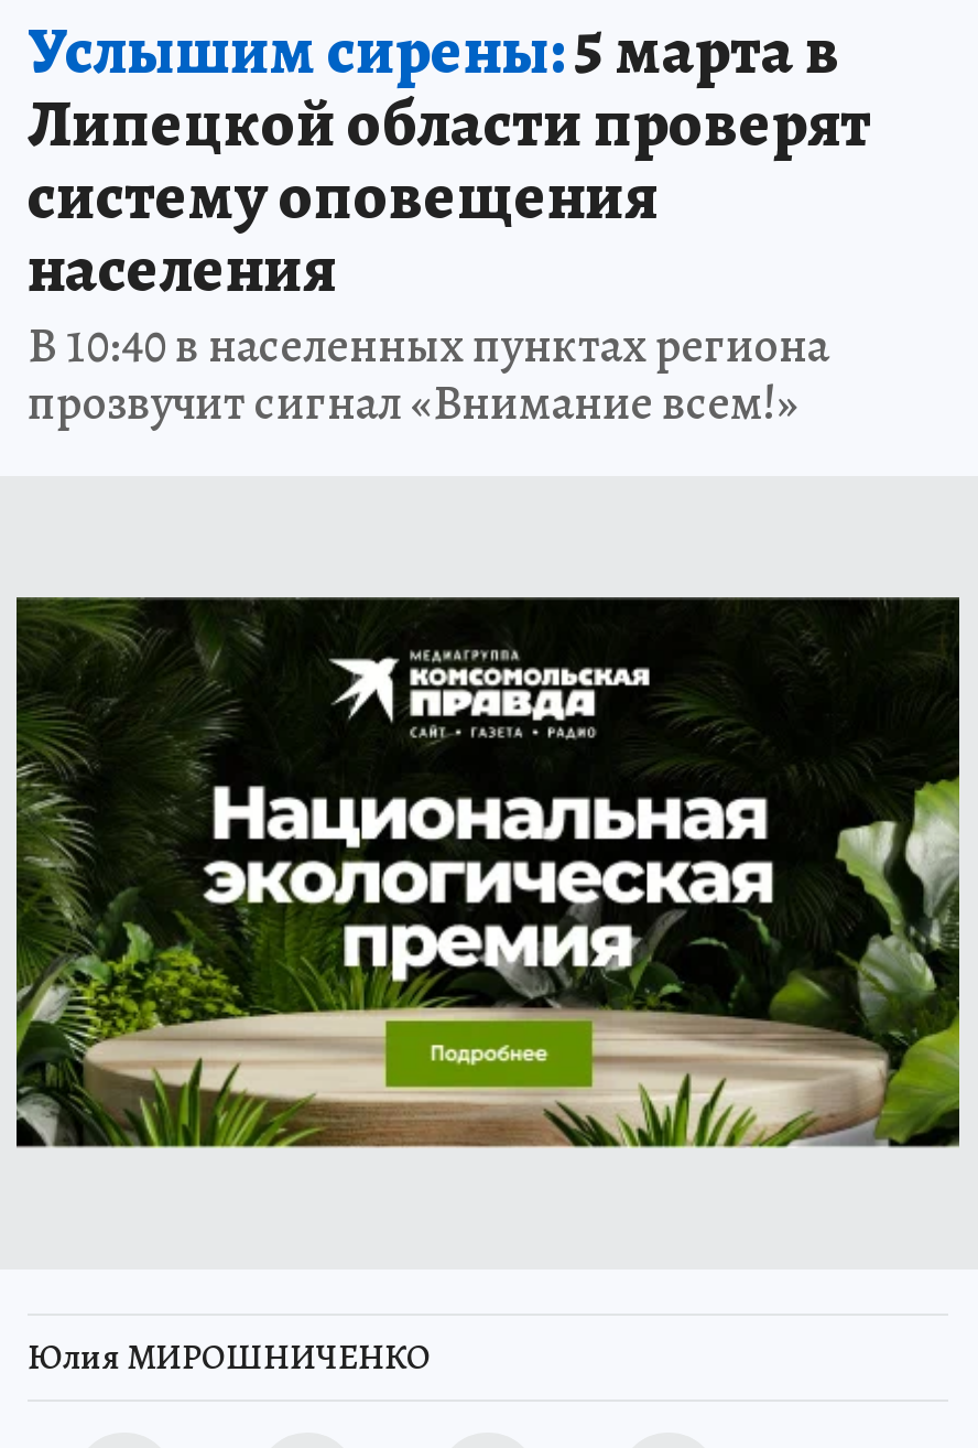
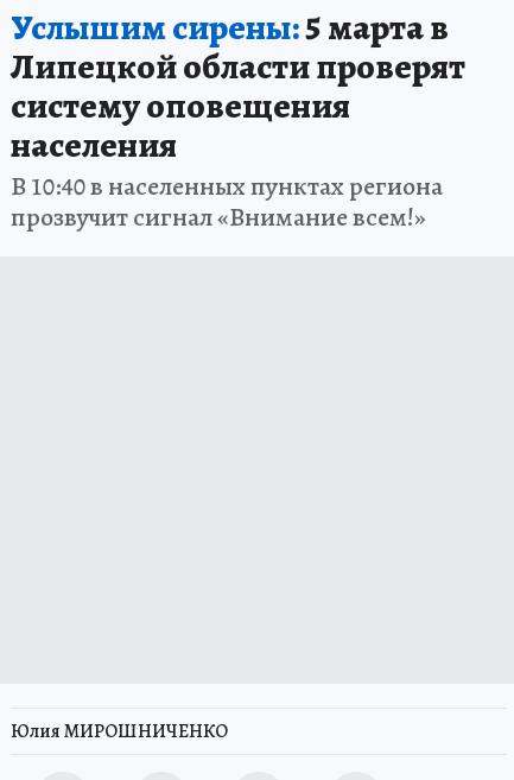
[14,595,961,1150] [image] -> none

